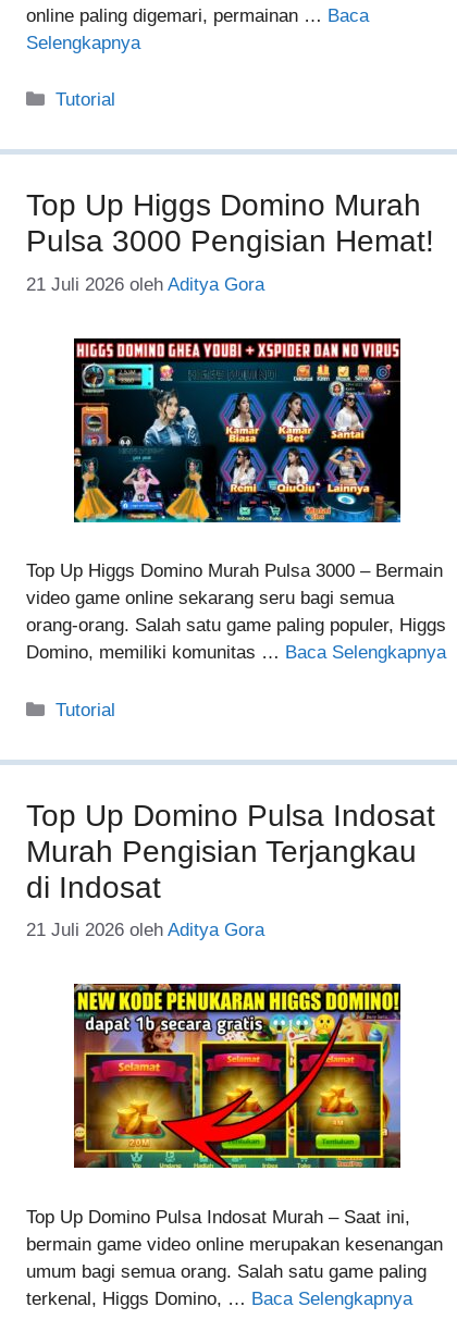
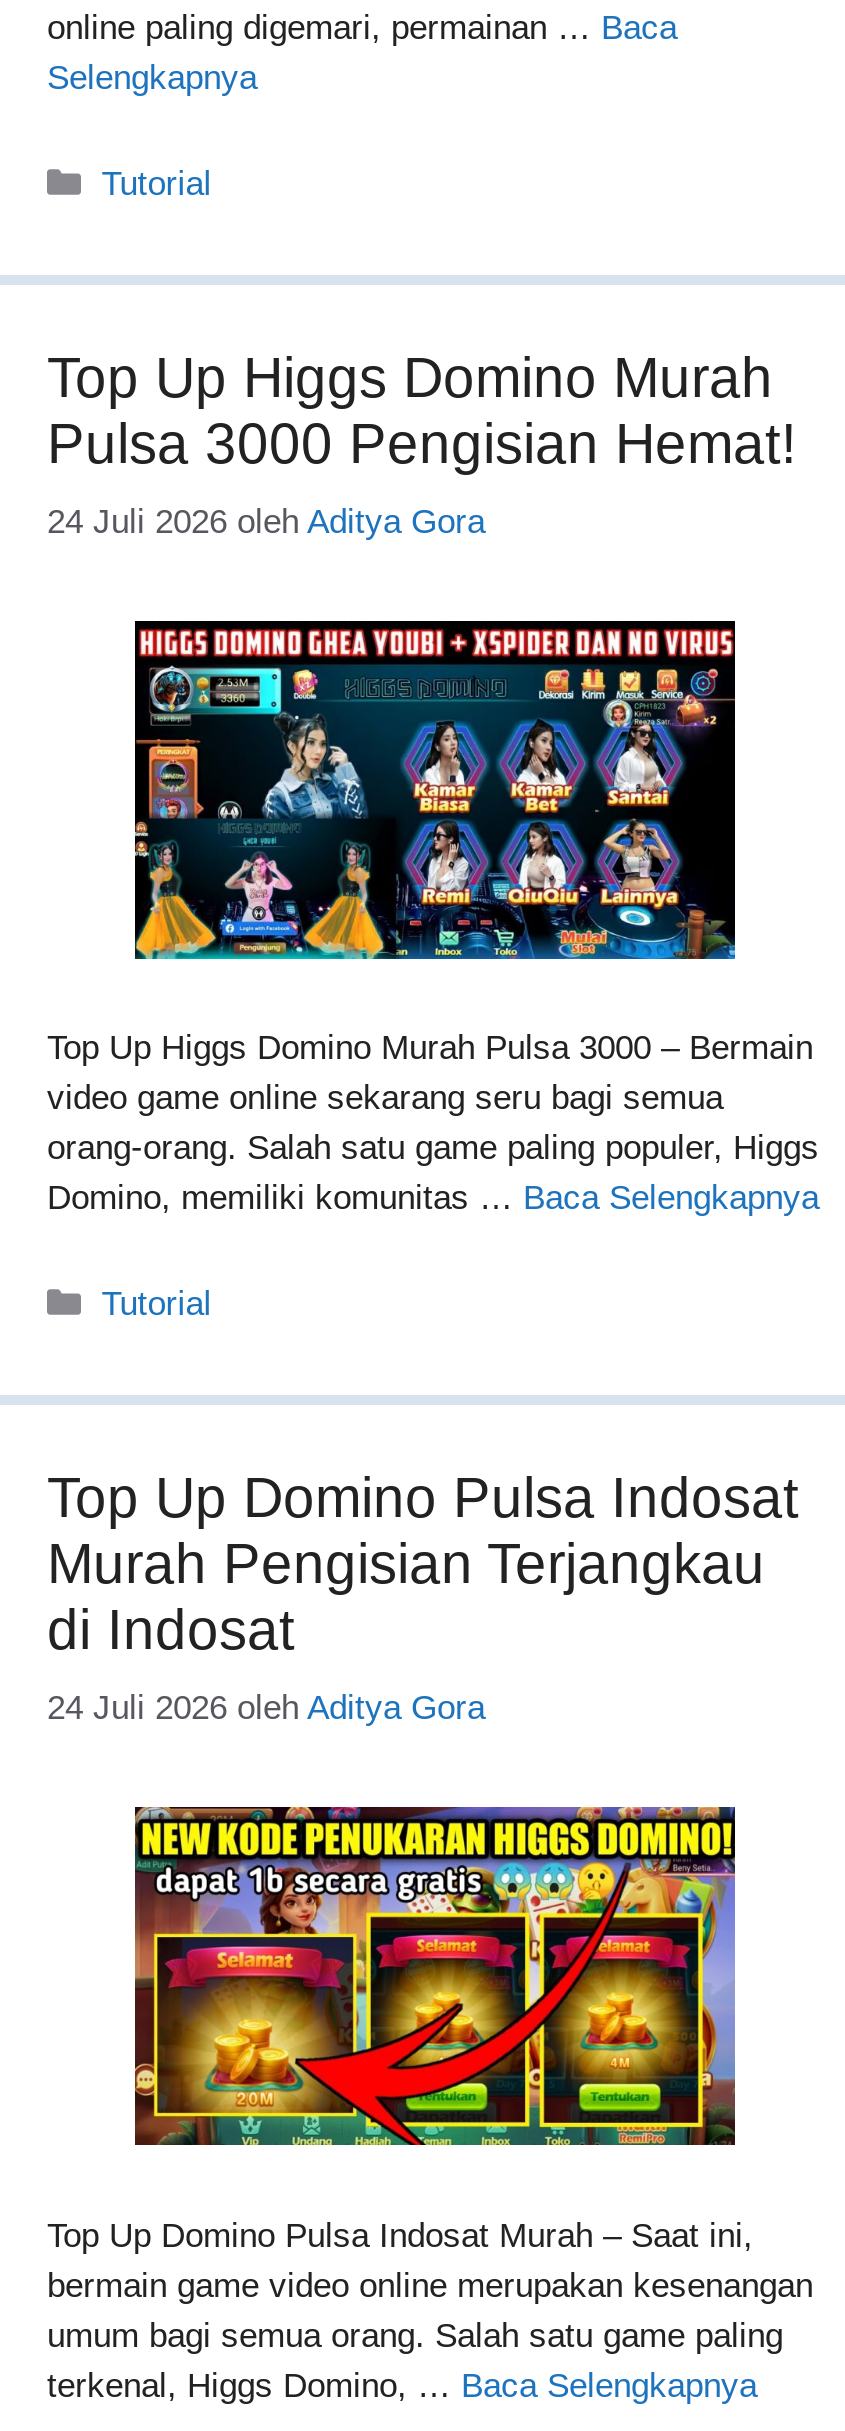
[26,274,264,294] 21 Juli 2026 oleh Aditya Gora -> [47,503,485,541] 24 Juli 2026 oleh Aditya Gora
[26,920,264,940] 21 Juli 2026 oleh Aditya Gora -> [47,1690,485,1728] 24 Juli 2026 oleh Aditya Gora

